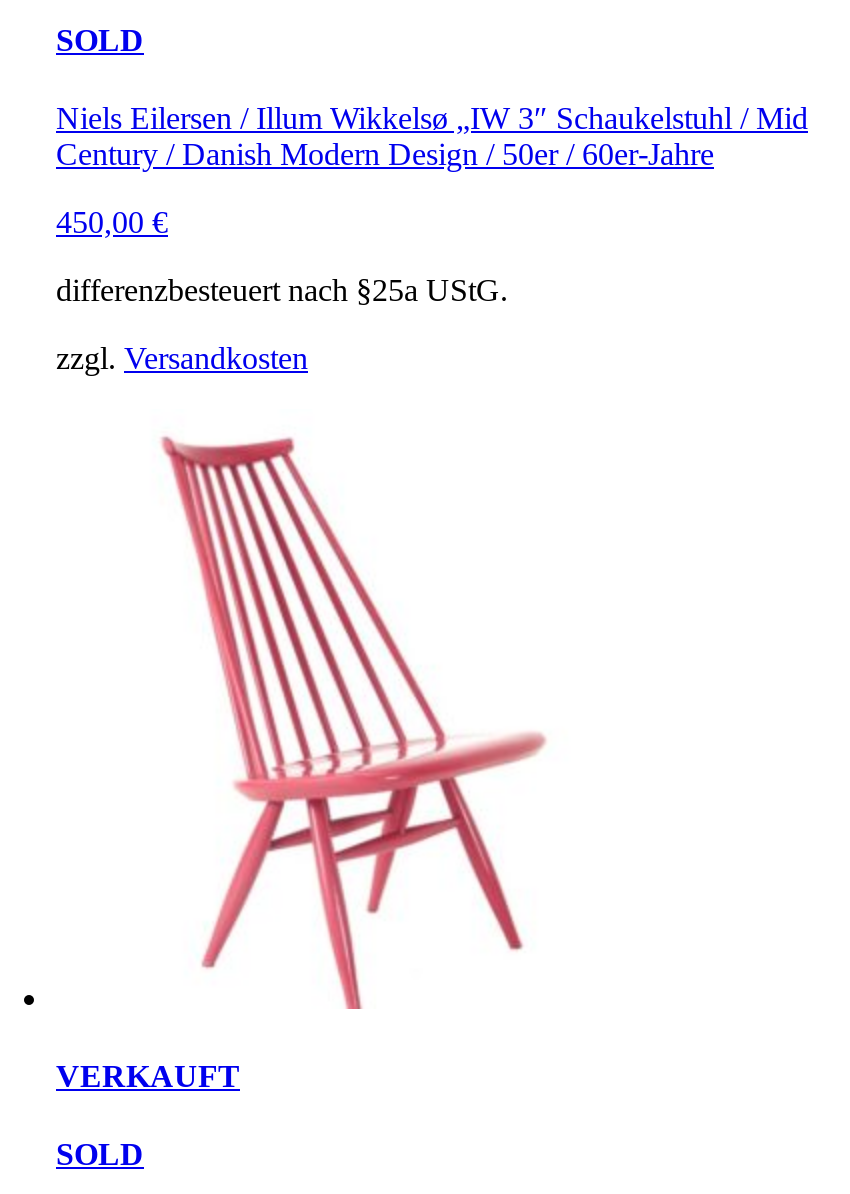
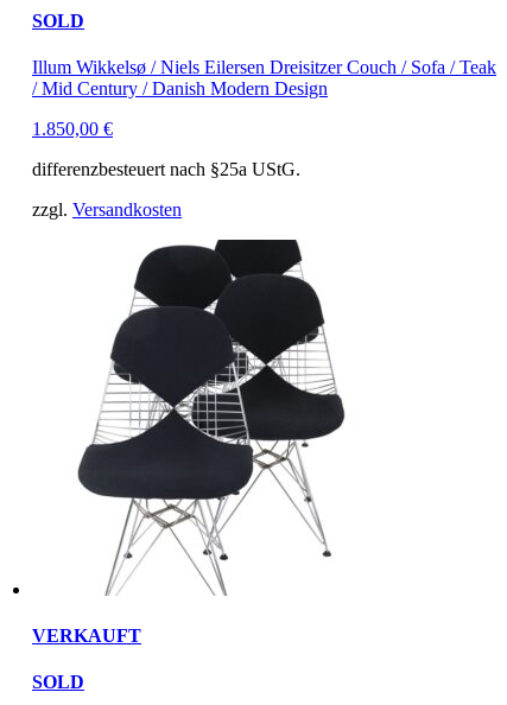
[56,101,808,171] Niels Eilersen / Illum Wikkelsø „IW 3″ Schaukelstuhl / Mid | Century / Danish Modern Design / 50er / 60er-Jahre -> [32,57,496,98] Illum Wikkelsø / Niels Eilersen Dreisitzer Couch / Sofa / Teak | / Mid Century / Danish Modern Design
[56,205,168,239] 450,00 € -> [32,119,113,139] 1.850,00 €
[132,409,582,1011] [image] -> [77,239,346,596] [image]

